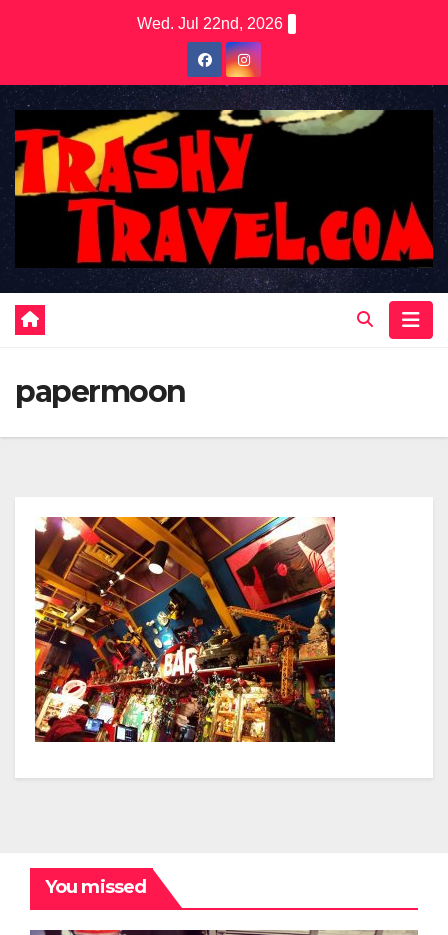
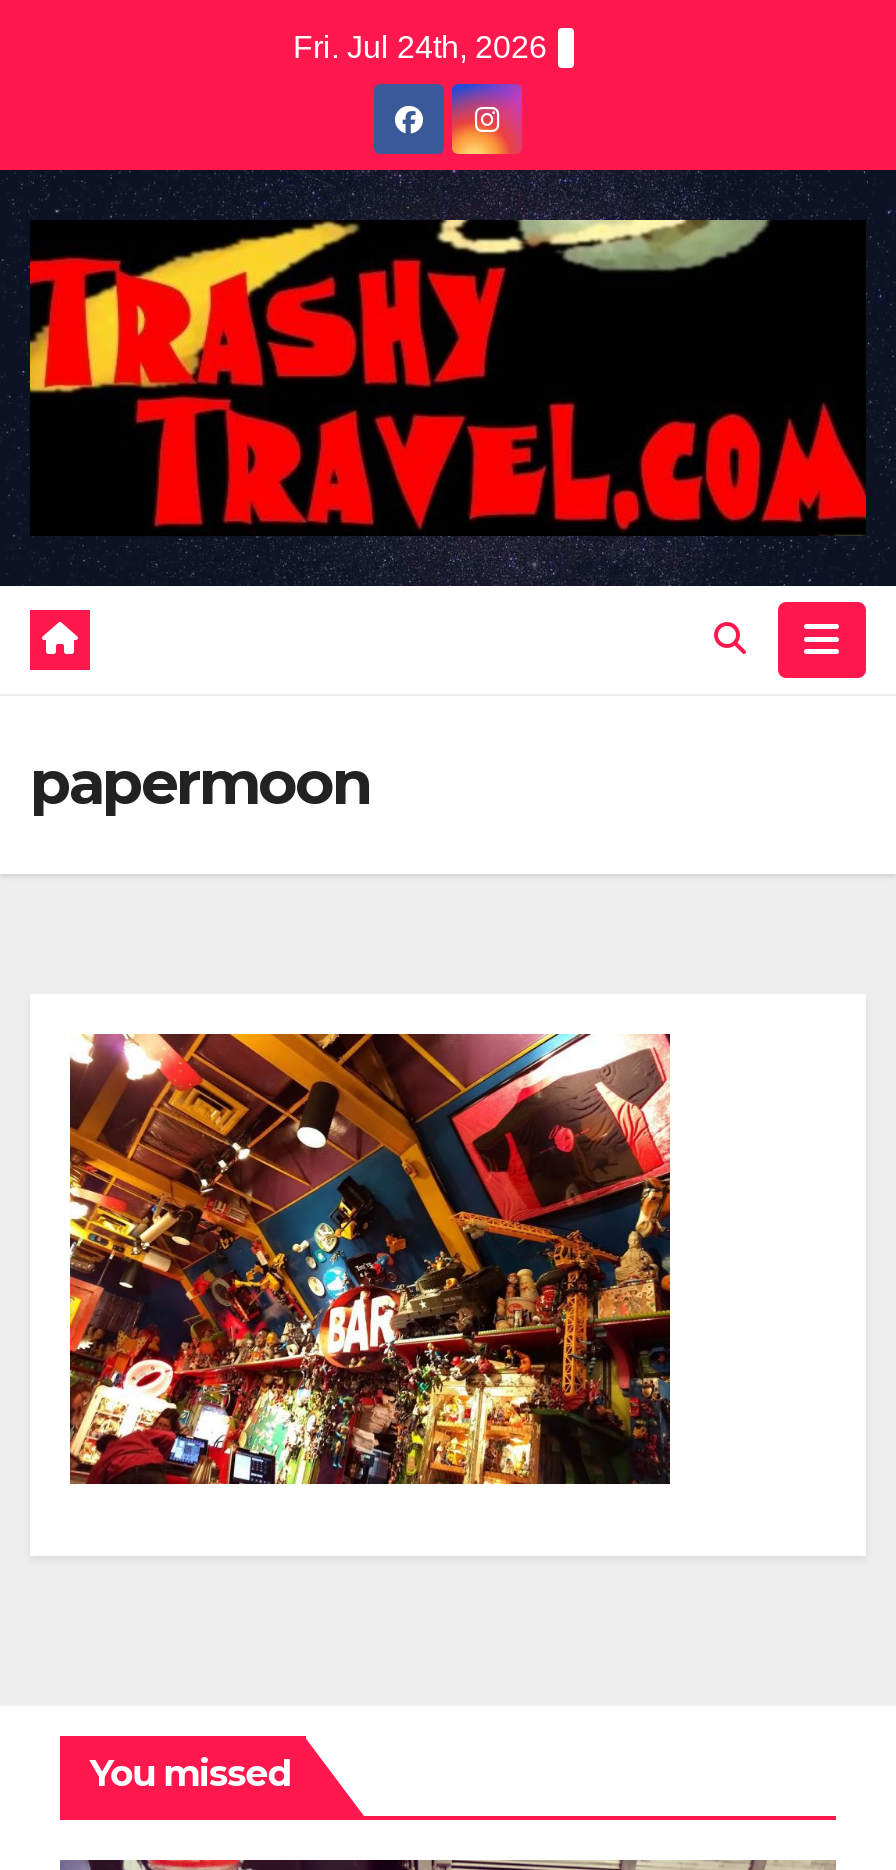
[137,15,283,32] Wed. Jul 22nd, 2026 -> [293,30,547,64] Fri. Jul 24th, 2026

